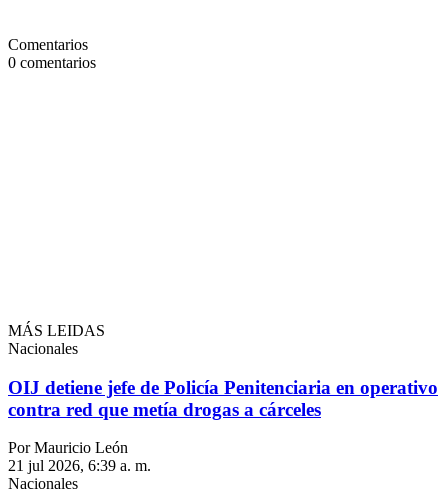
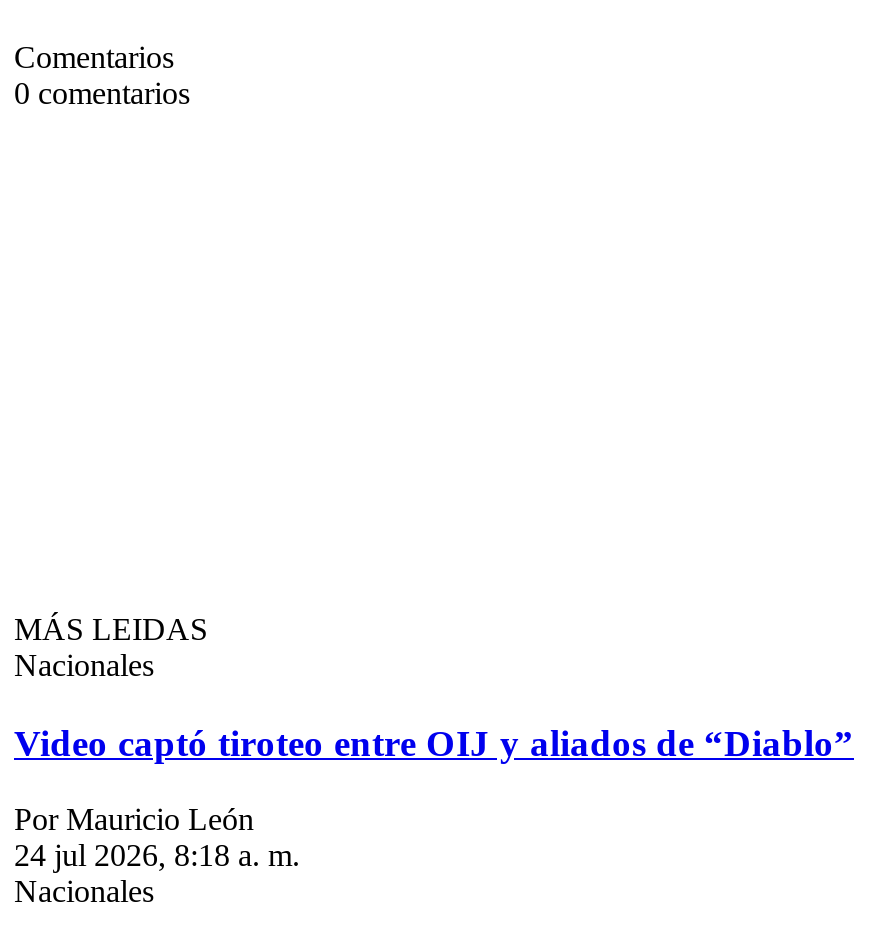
[8,376,438,419] OIJ detiene jefe de Policía Penitenciaria en operativo | contra red que metía drogas a cárceles -> [14,721,854,763] Video captó tiroteo entre OIJ y aliados de “Diablo”
[8,457,151,474] 21 jul 2026, 6:39 a. m. -> [14,838,300,872] 24 jul 2026, 8:18 a. m.

